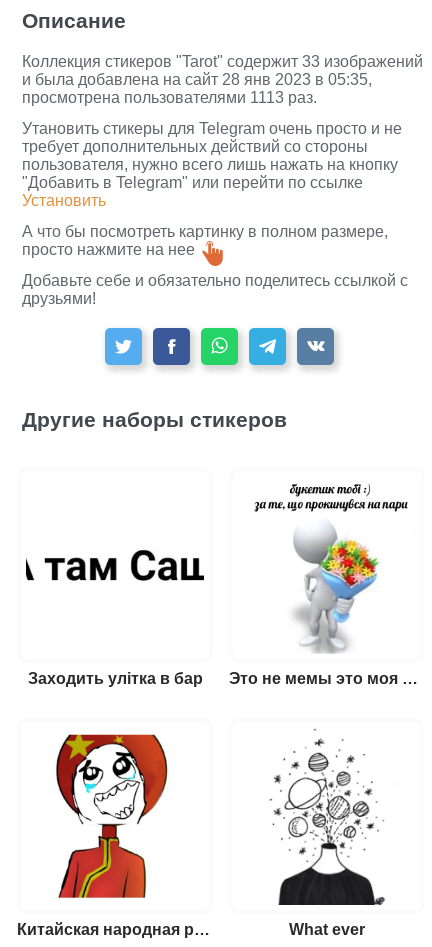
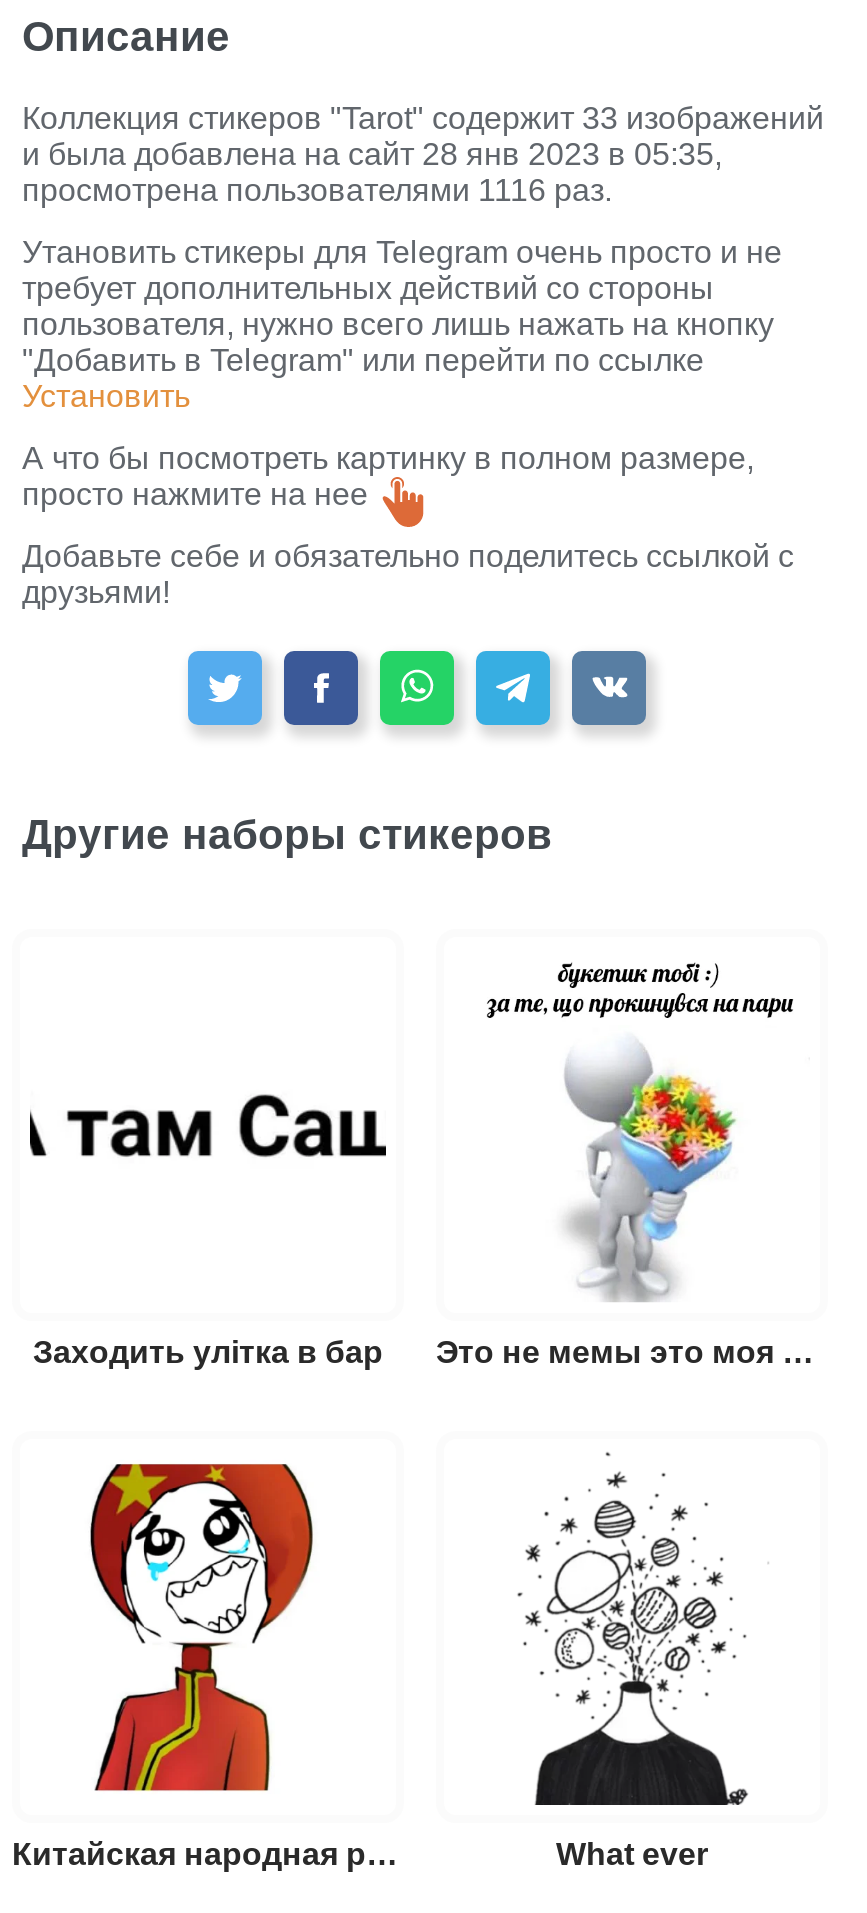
[22,89,317,106] просмотрена пользователями 1113 раз. -> [22,173,612,207] просмотрена пользователями 1116 раз.

